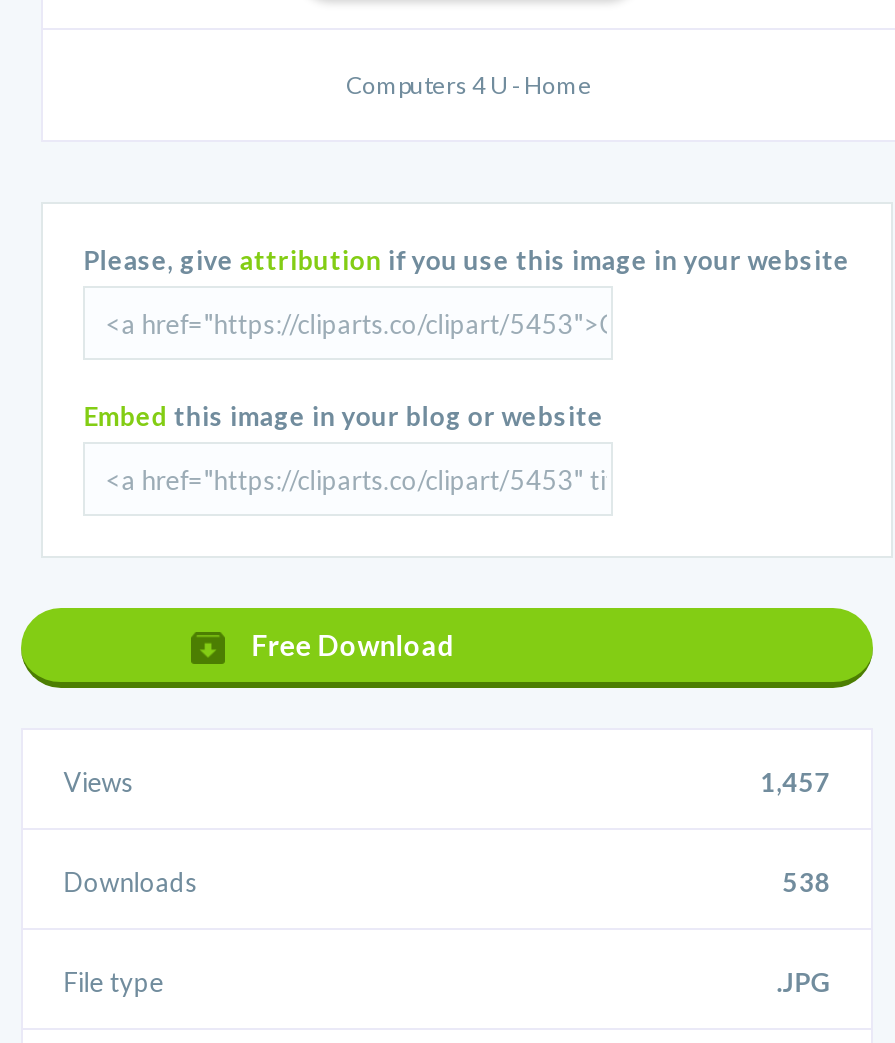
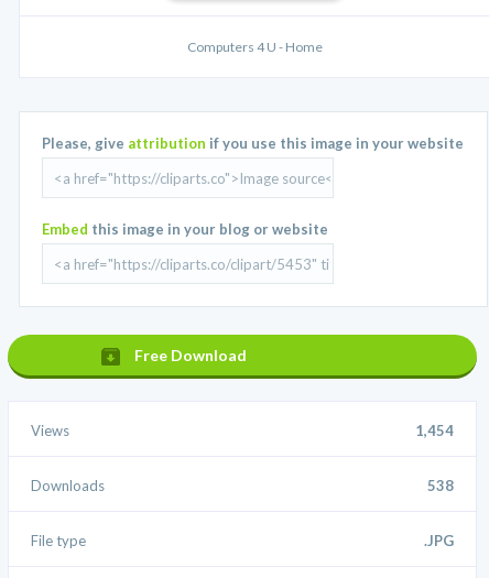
[761,766,831,798] 1,457 -> [415,422,454,439] 1,454

